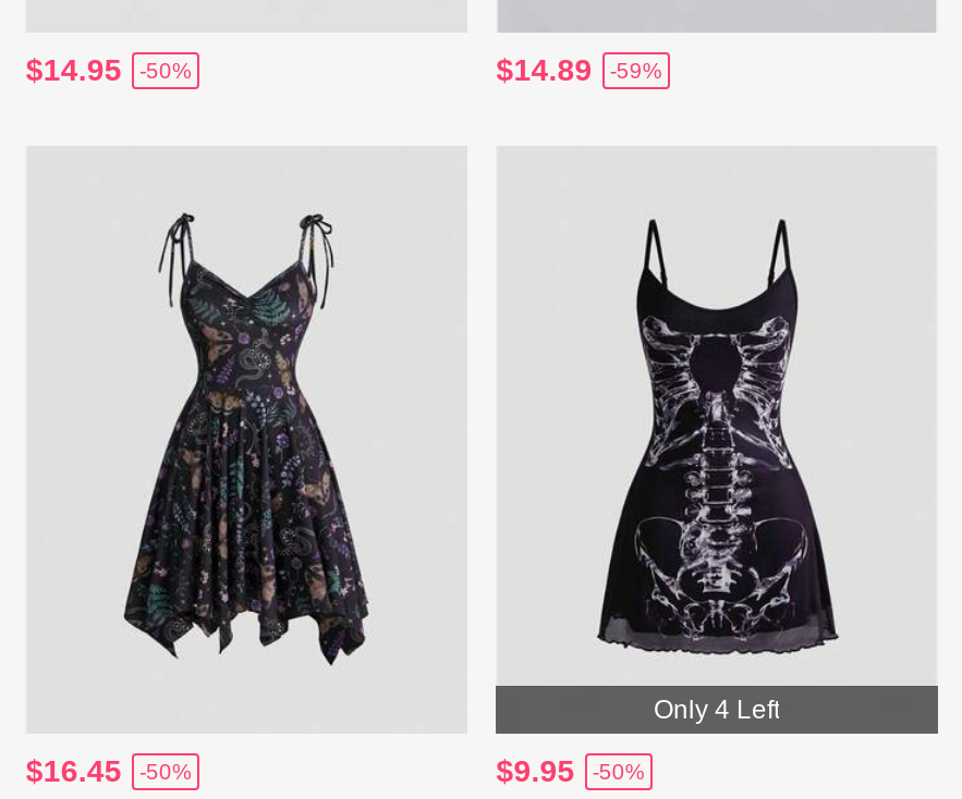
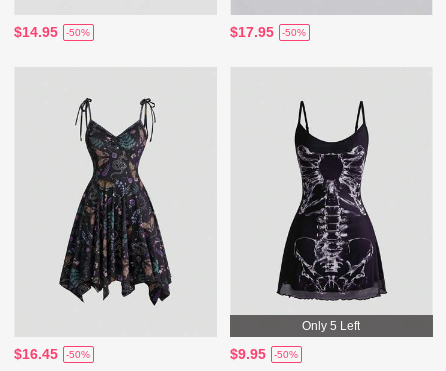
[496,53,592,88] $14.89 -> [230,24,274,40] $17.95
[610,60,662,84] -59% -> [282,27,306,38] -50%
[654,694,780,725] Only 4 Left -> [302,319,360,333] Only 5 Left

